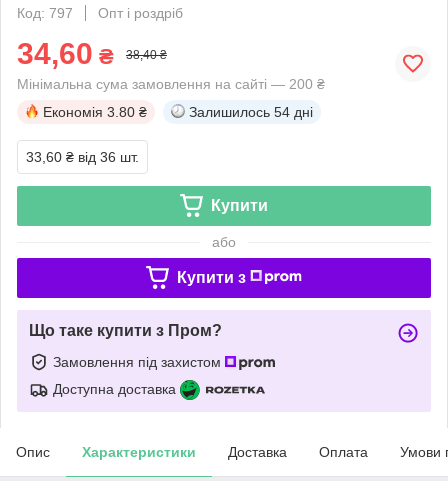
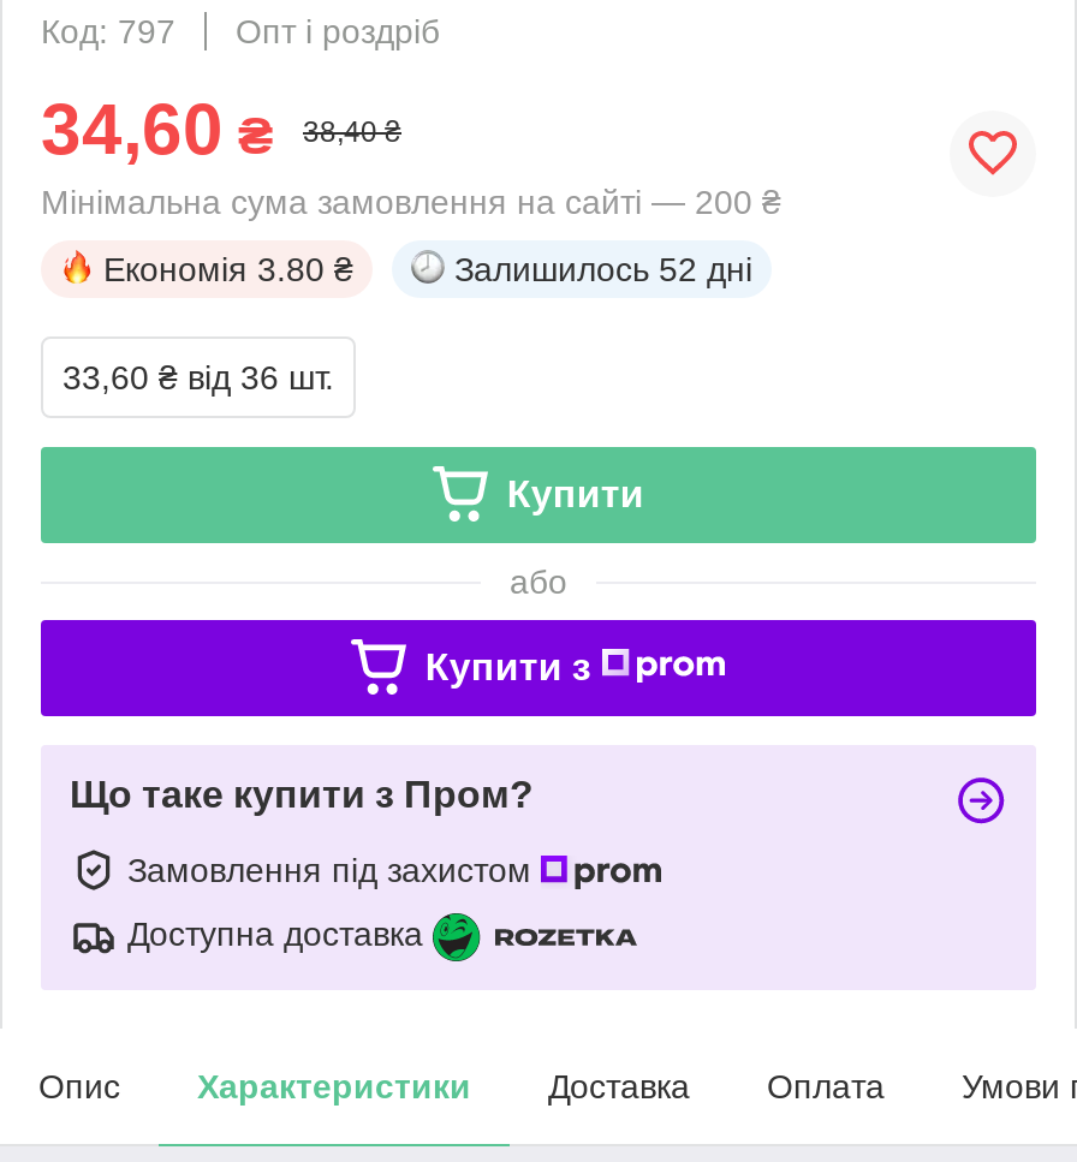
[189,104,313,120] Залишилось 54 дні -> [454,249,752,288] Залишилось 52 дні

